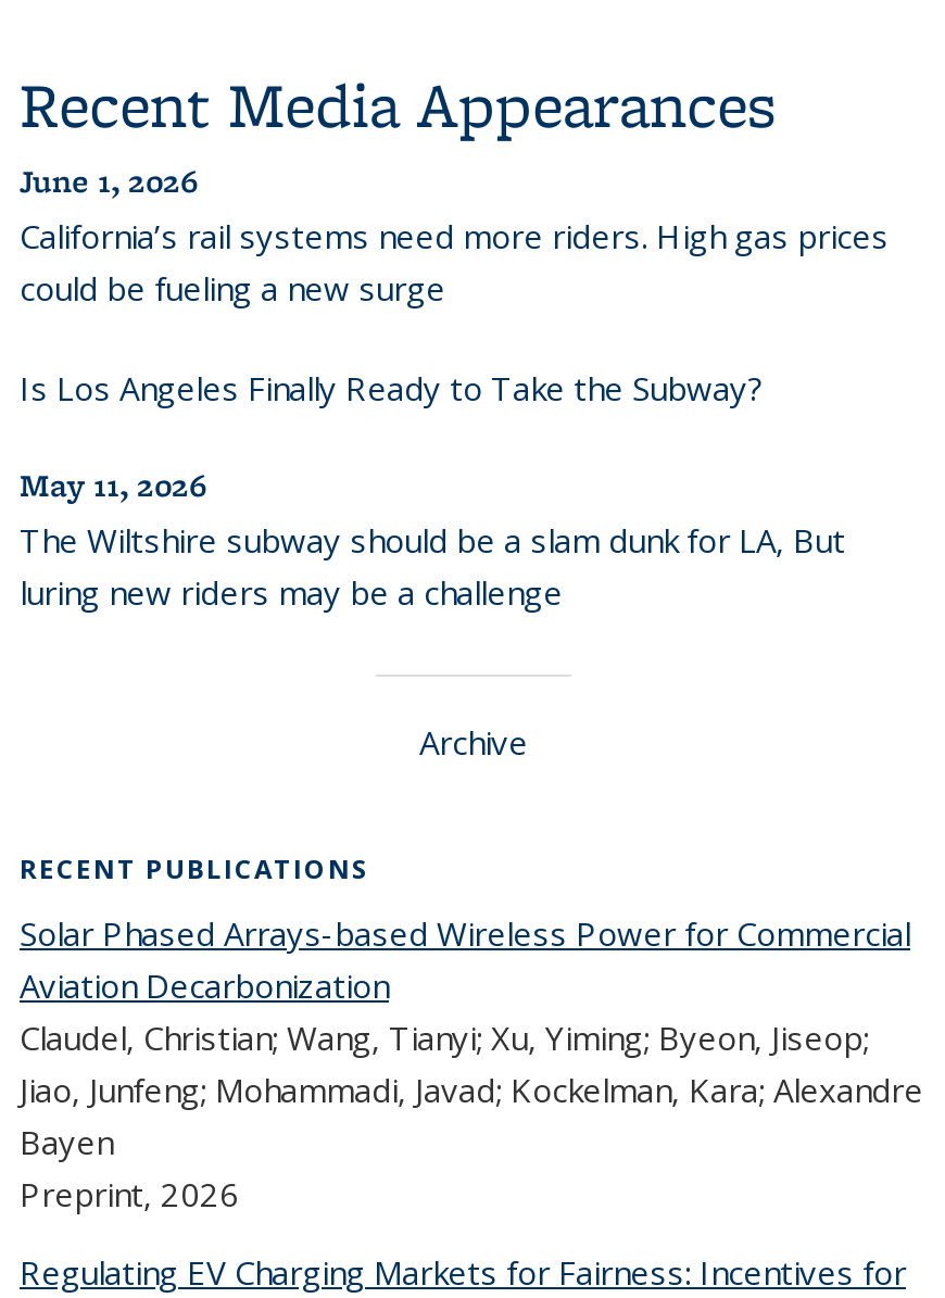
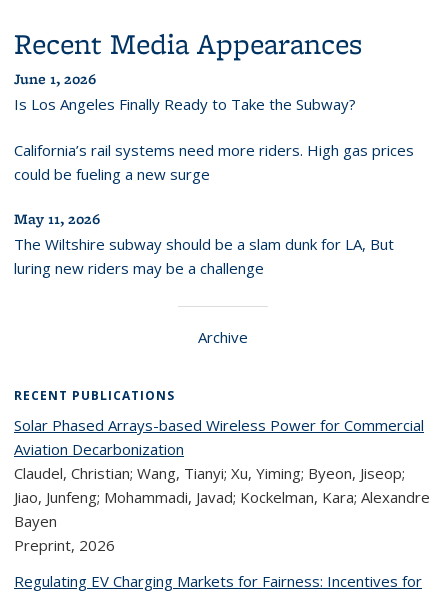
moved [20,214,889,309] -> [14,140,414,184]: California’s rail systems need more riders. High gas prices | could be fueling a new surge
moved [20,366,763,409] -> [14,94,356,114]: Is Los Angeles Finally Ready to Take the Subway?

